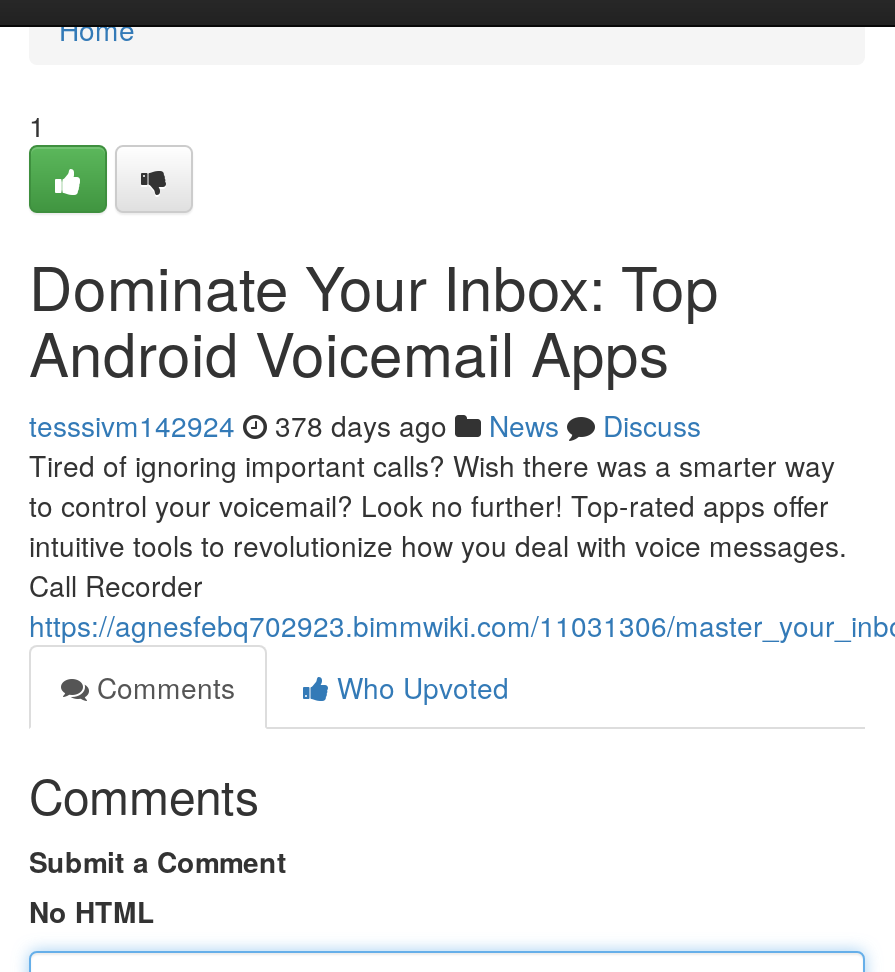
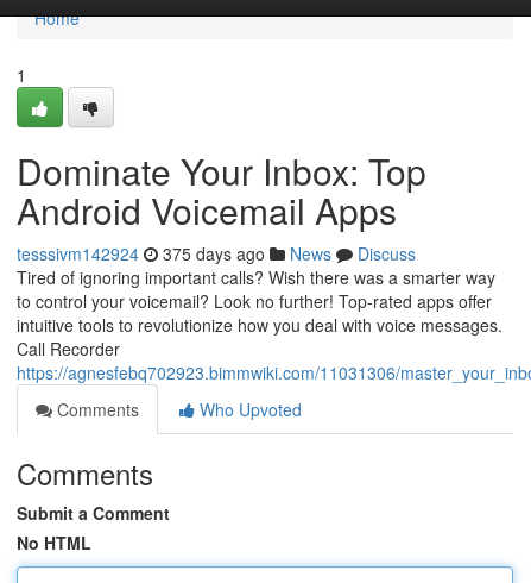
[29,405,701,445] tesssivm142924 378 days ago News Discuss -> [17,242,416,265] tesssivm142924 375 days ago News Discuss

